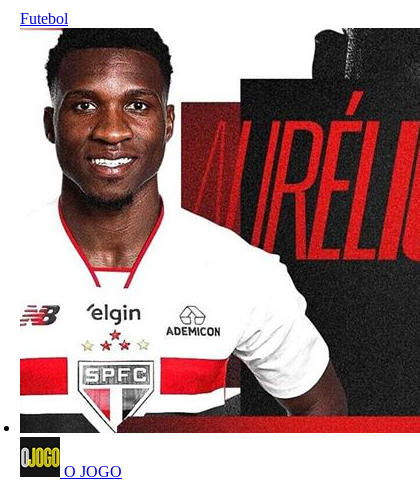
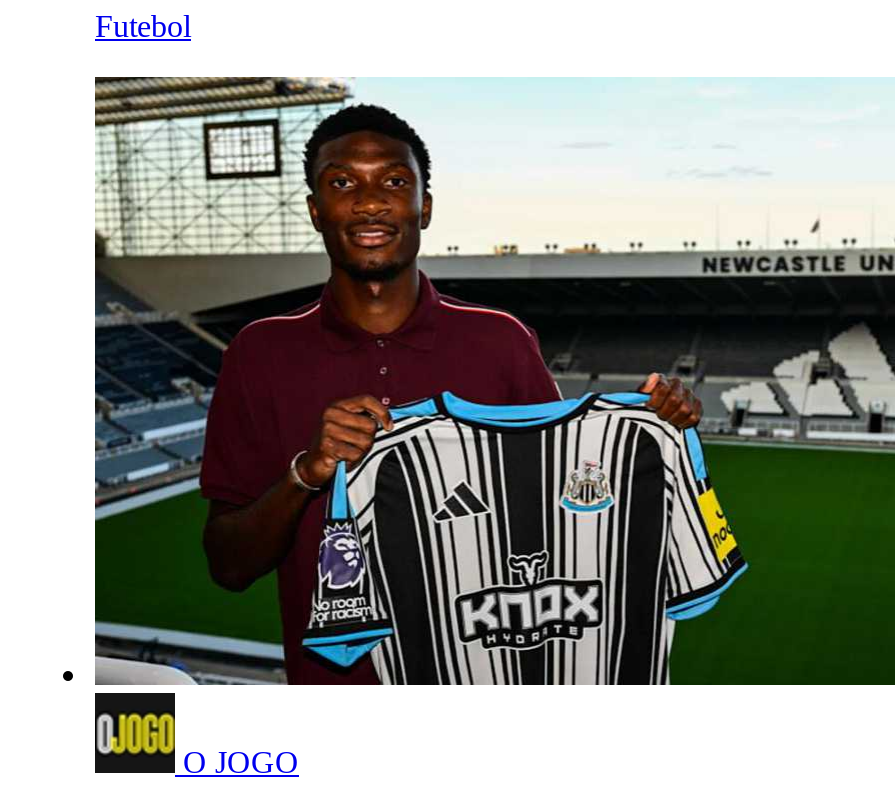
[19,27,417,434] [image] -> [93,46,889,694] [image]

